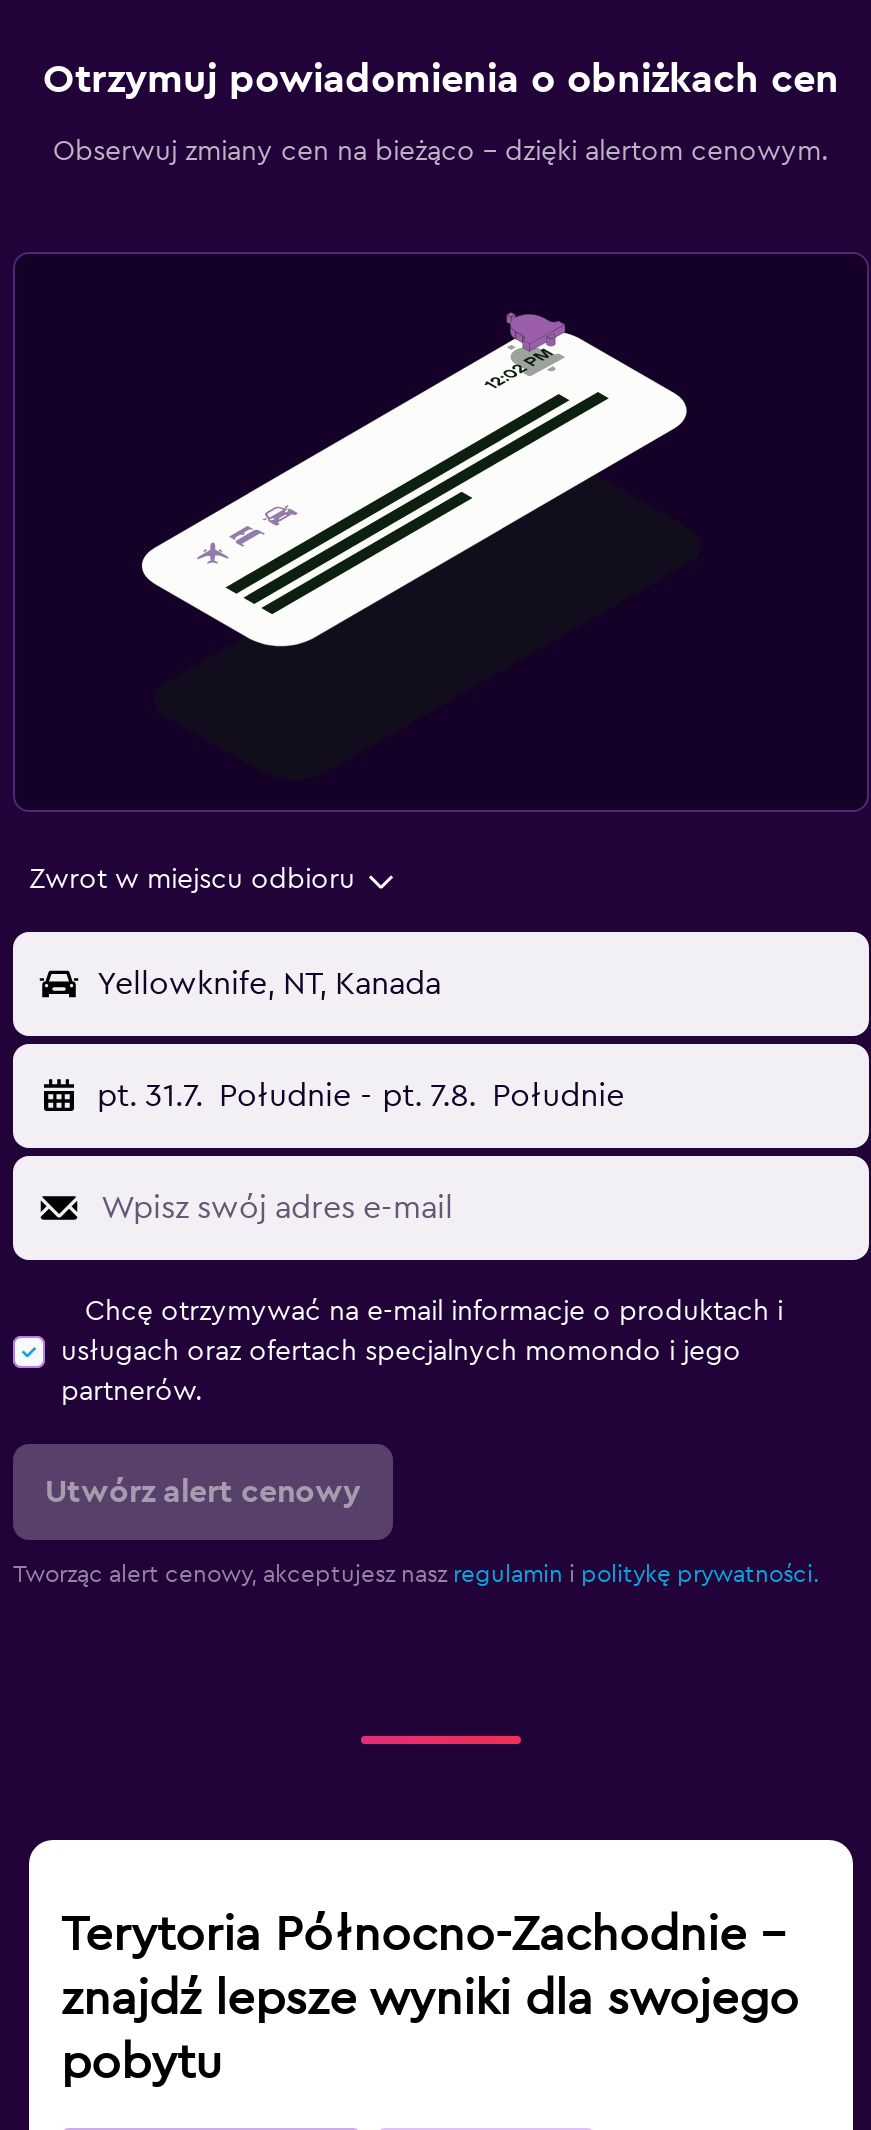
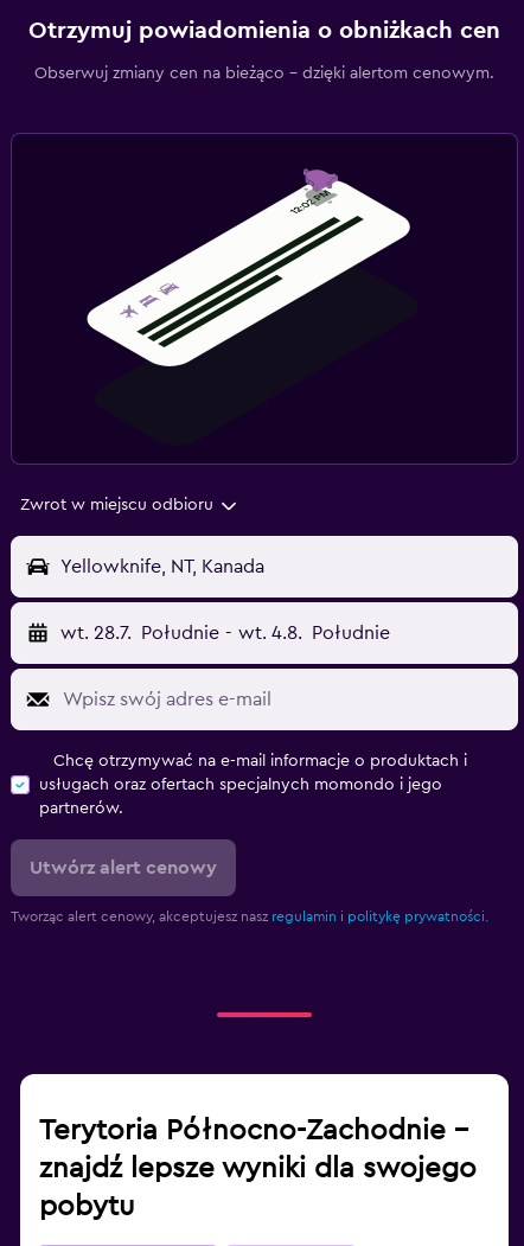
[97,1081,624,1113] pt. 31.7. Południe - pt. 7.8. Południe -> [60,624,390,643] wt. 28.7. Południe - wt. 4.8. Południe

